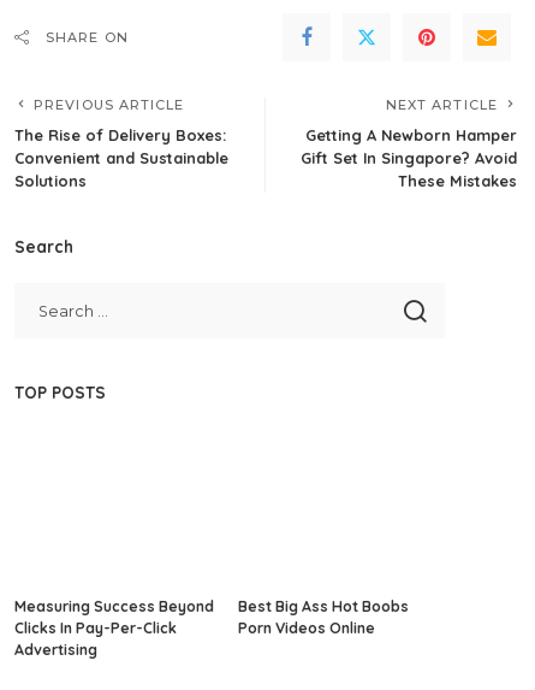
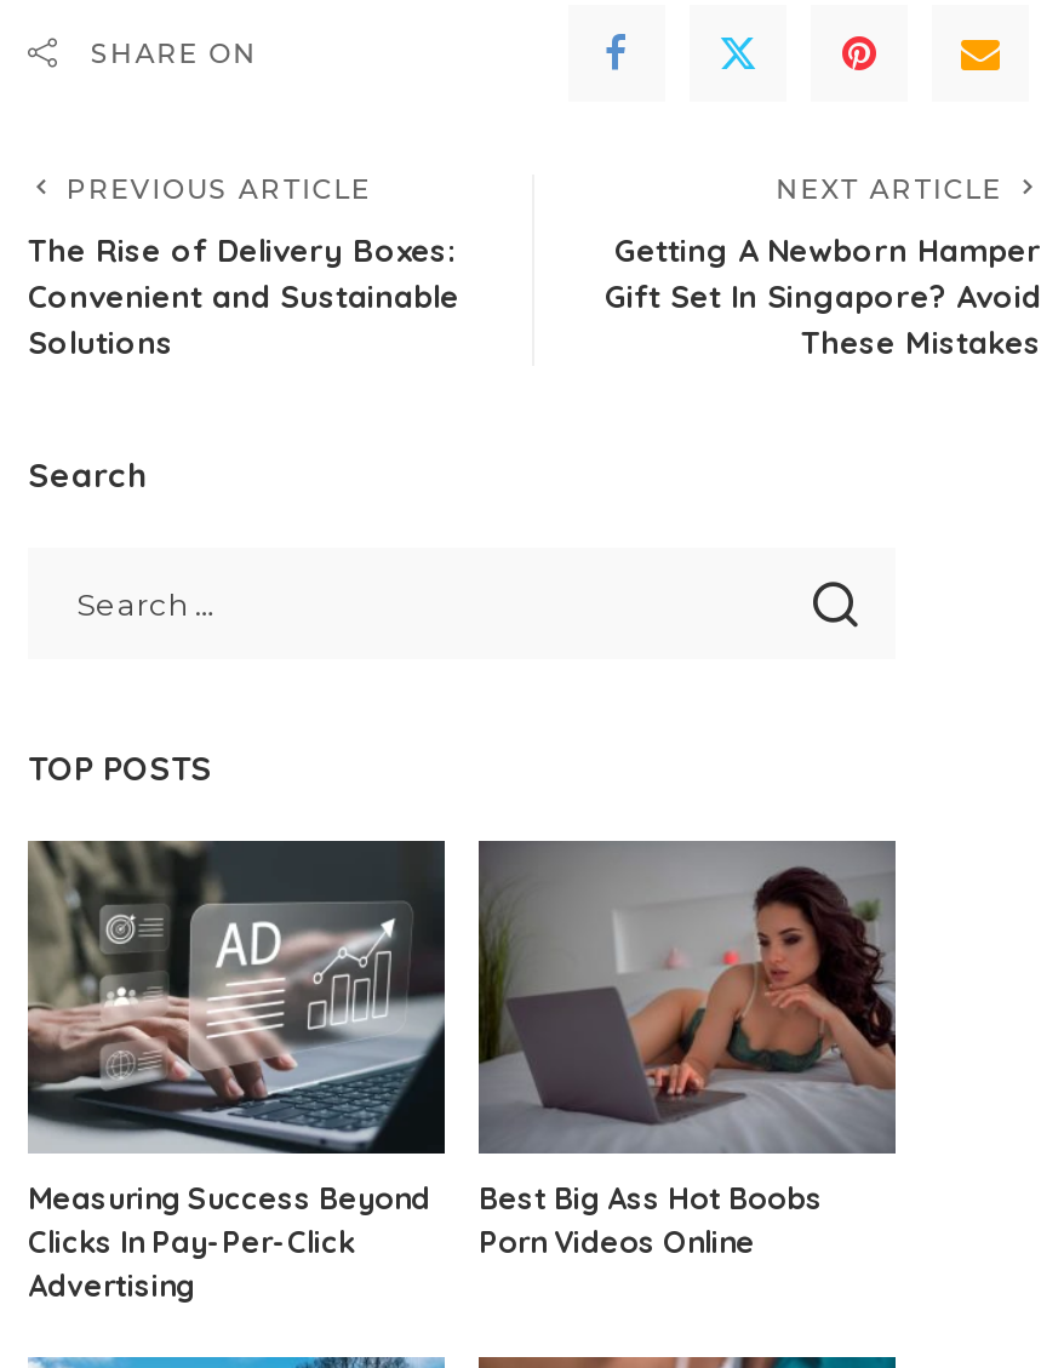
none -> [25,837,447,1157] [image]
none -> [476,837,898,1157] [image]

